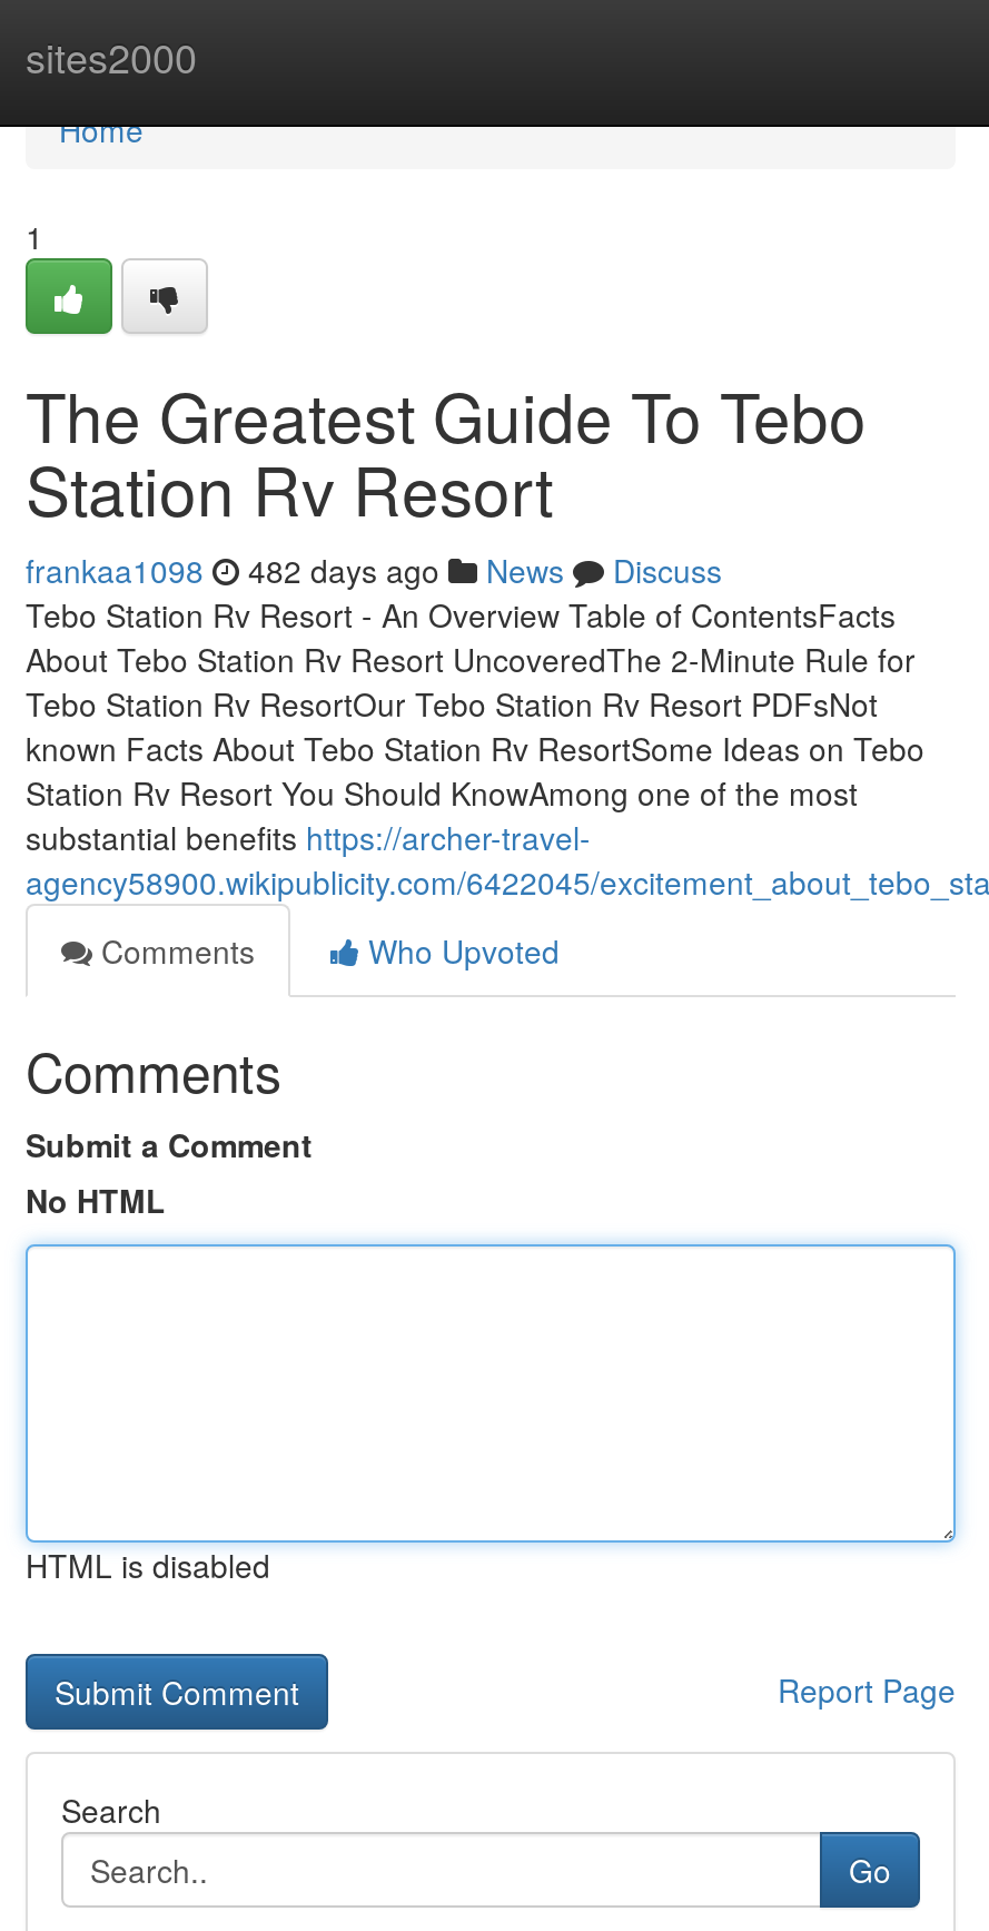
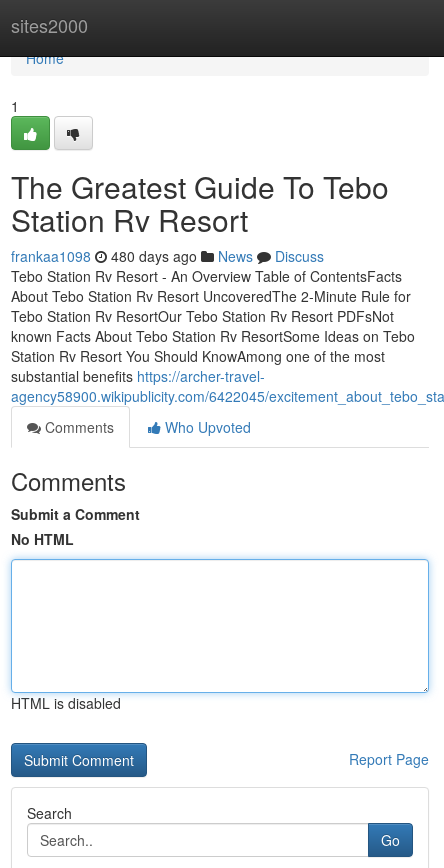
[26,548,722,592] frankaa1098 482 days ago News Discuss -> [11,246,324,266] frankaa1098 480 days ago News Discuss

